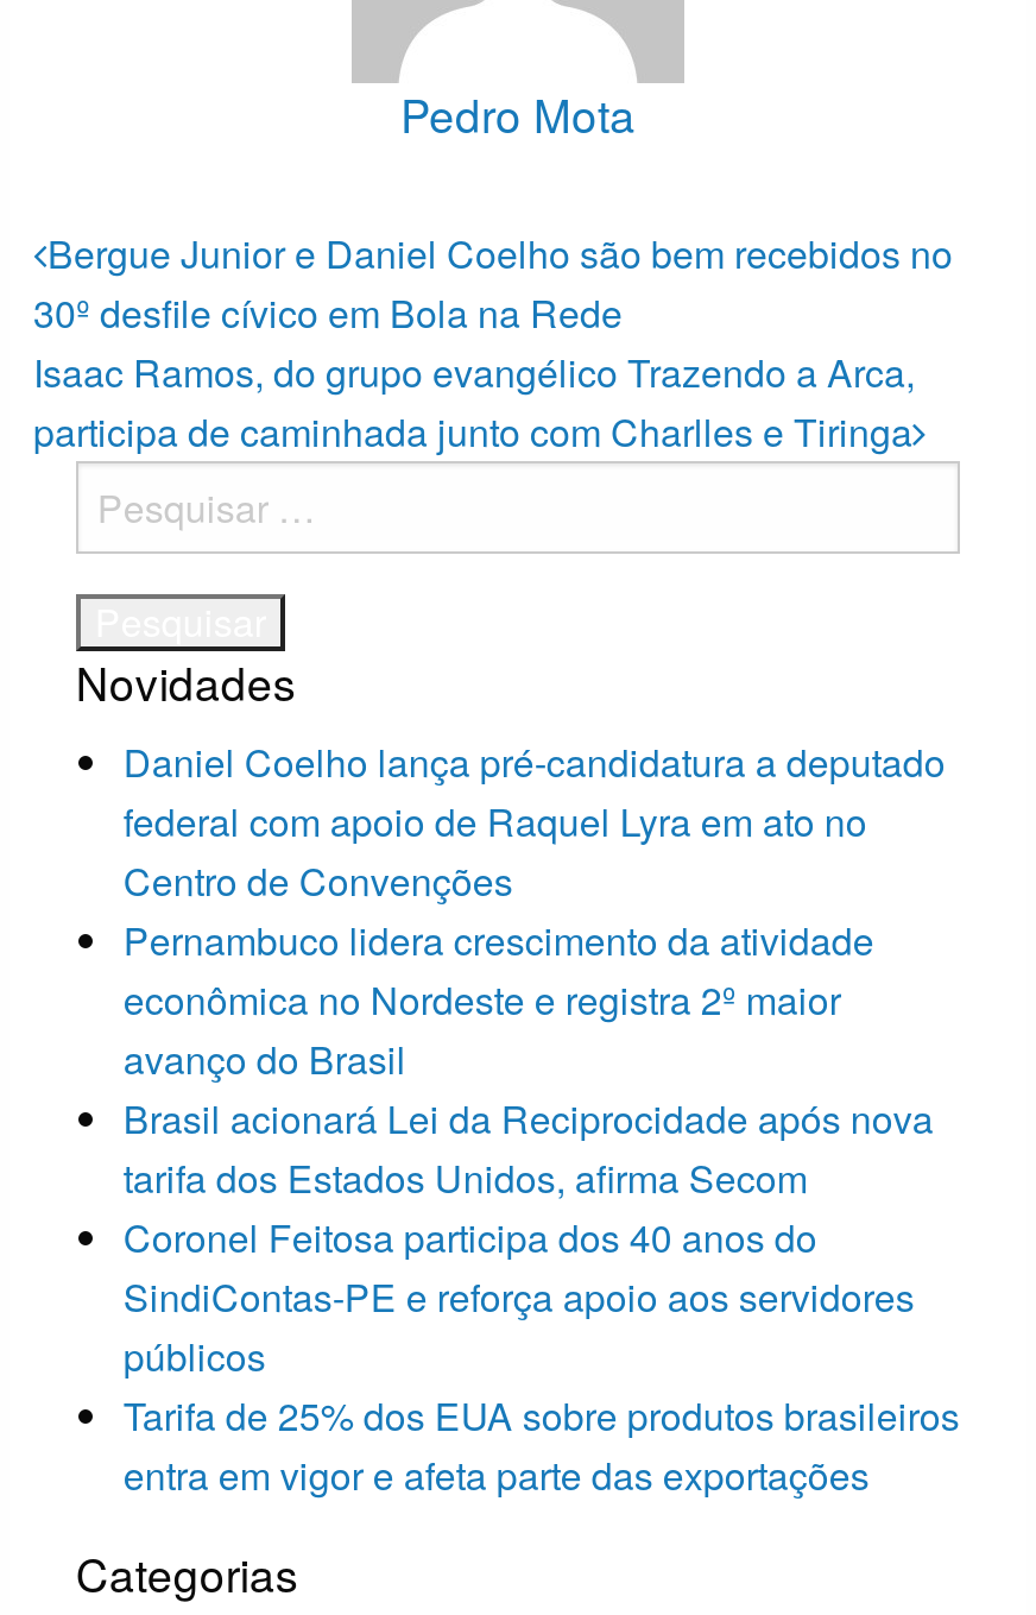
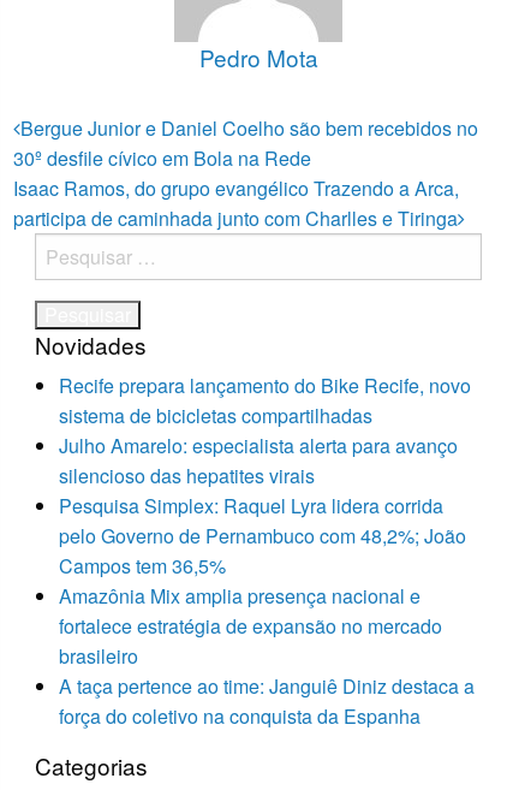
[123,734,959,1502] Daniel Coelho lança pré-candidatura a deputado | federal com apoio de Raquel Lyra em ato no | Centro de Convenções | Pernambuco lidera crescimento da atividade | econômica no Nordeste e registra 2º maior | avanço do Brasil | Brasil acionará Lei da Reciprocidade após nova | tarifa dos Estados Unidos, afirma Secom | Coronel Feitosa participa dos 40 anos do | SindiContas-PE e reforça apoio aos servidores | públicos | Tarifa de 25% dos EUA sobre produtos brasileiros | entra em vigor e afeta parte das exportações -> [59,372,474,730] Recife prepara lançamento do Bike Recife, novo | sistema de bicicletas compartilhadas | Julho Amarelo: especialista alerta para avanço | silencioso das hepatites virais | Pesquisa Simplex: Raquel Lyra lidera corrida | pelo Governo de Pernambuco com 48,2%; João | Campos tem 36,5% | Amazônia Mix amplia presença nacional e | fortalece estratégia de expansão no mercado | brasileiro | A taça pertence ao time: Janguiê Diniz destaca a | força do coletivo na conquista da Espanha

